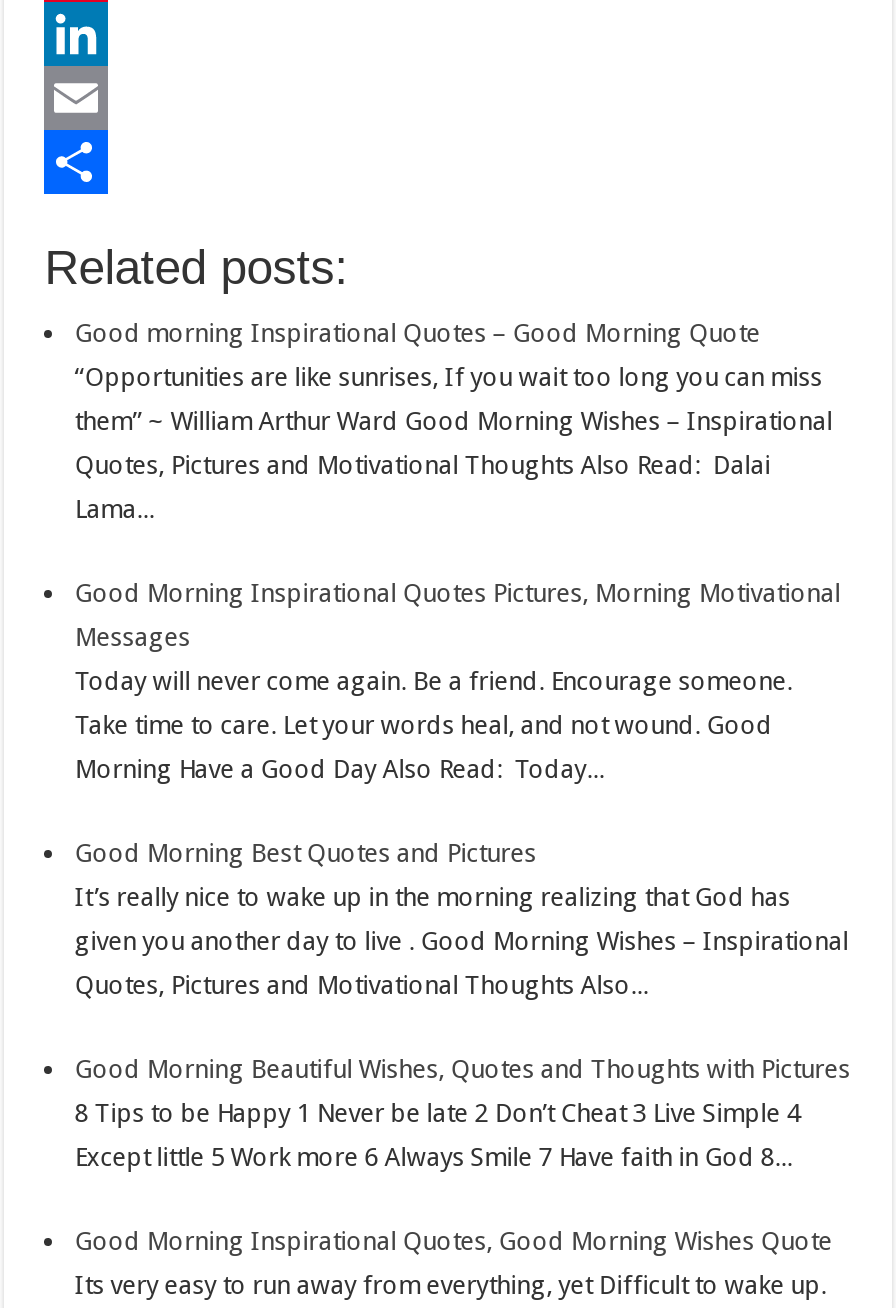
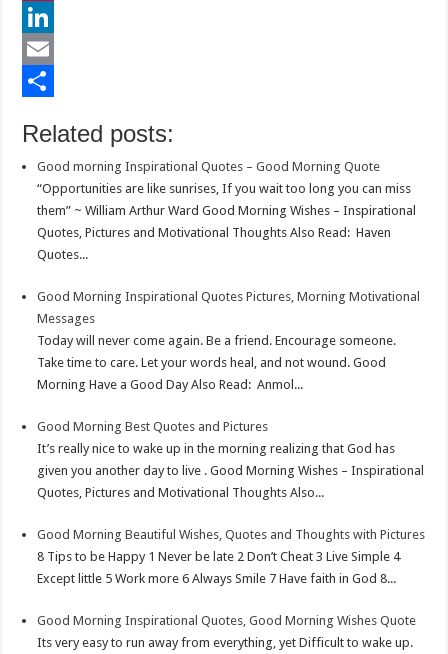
[74,451,770,481] Quotes, Pictures and Motivational Thoughts Also Read: Dalai -> [37,225,391,240] Quotes, Pictures and Motivational Thoughts Also Read: Haven
[74,495,154,525] Lama... -> [37,247,88,262] Quotes...
[74,755,604,785] Morning Have a Good Day Also Read: Today... -> [37,377,303,392] Morning Have a Good Day Also Read: Anmol...

